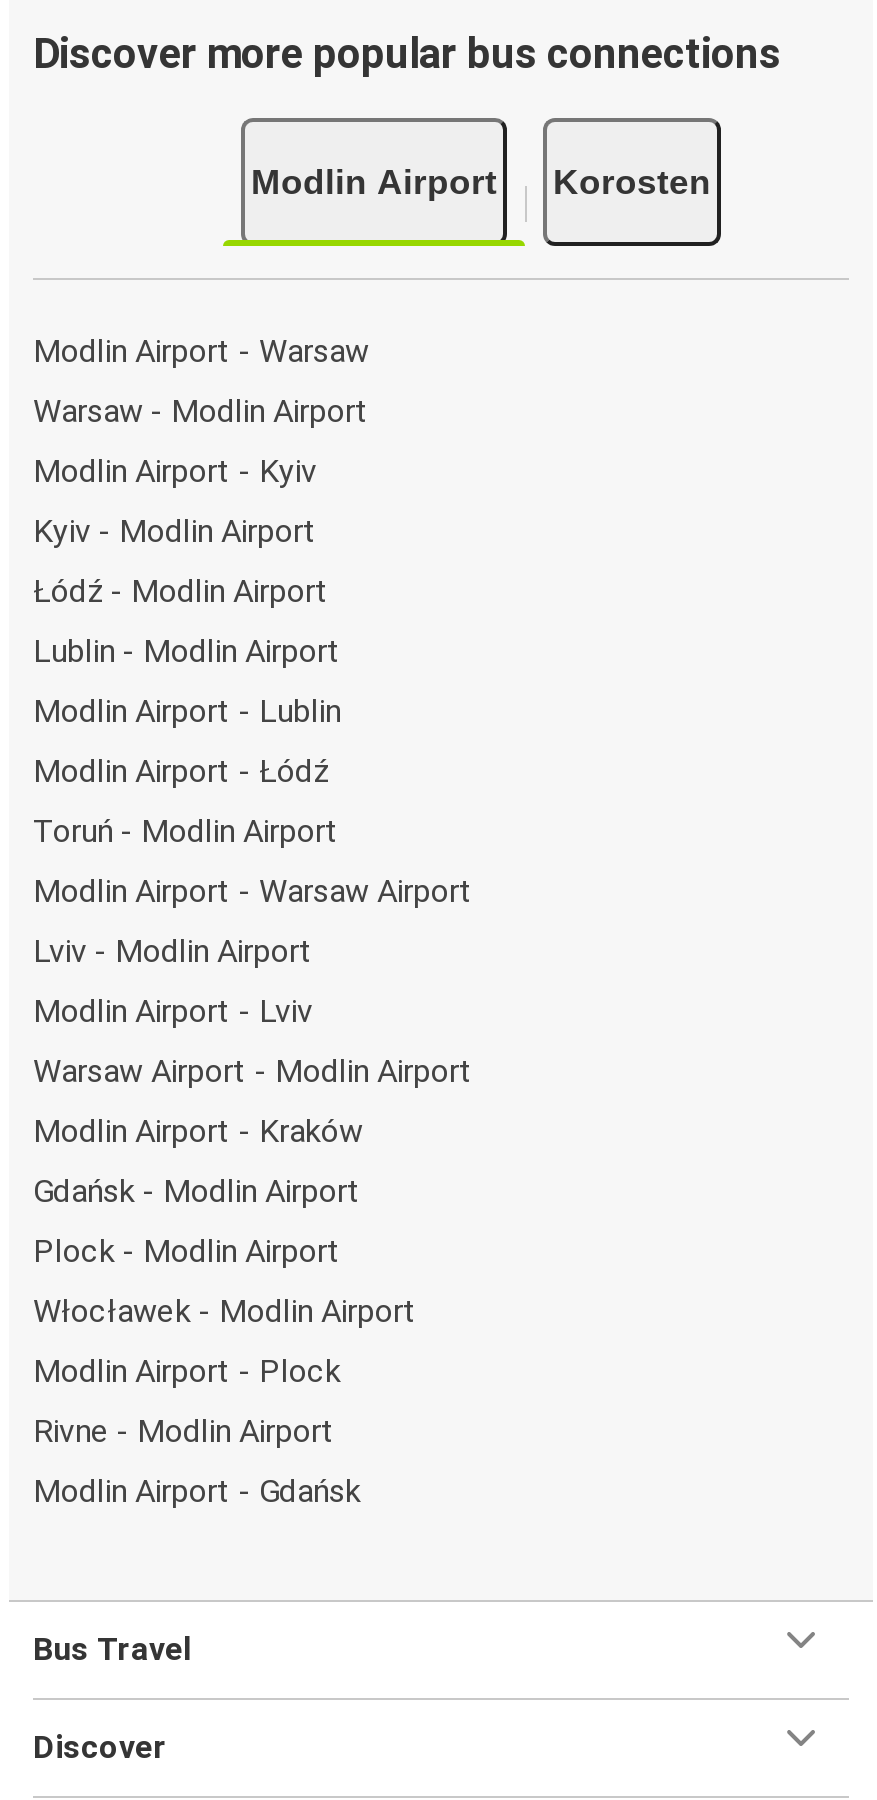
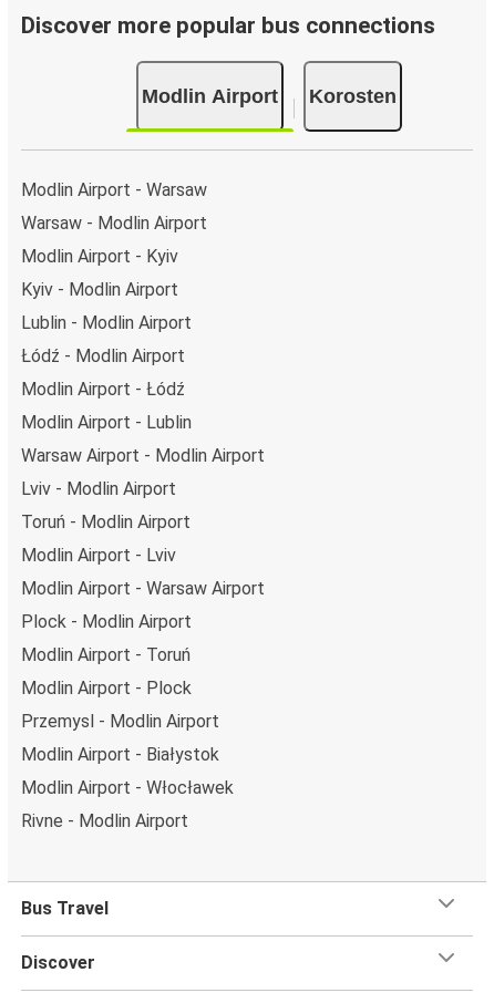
moved [33,571,329,609] -> [21,345,185,366]: Łódź - Modlin Airport
moved [33,631,341,669] -> [21,312,192,333]: Lublin - Modlin Airport
moved [33,691,341,729] -> [21,411,192,432]: Modlin Airport - Lublin
moved [33,751,329,789] -> [21,378,185,399]: Modlin Airport - Łódź
moved [33,811,473,1029] -> [21,478,265,598]: Lviv - Modlin Airport | Toruń - Modlin Airport | Modlin Airport - Lviv | Modlin Airport - Warsaw Airport
moved [33,1051,473,1089] -> [21,444,265,466]: Warsaw Airport - Modlin Airport
[33,1111,363,1209] Modlin Airport - Kraków | Gdańsk - Modlin Airport -> none
moved [33,1231,341,1269] -> [21,611,192,632]: Plock - Modlin Airport
[33,1291,417,1329] Włocławek - Modlin Airport -> [21,644,191,665] Modlin Airport - Toruń
moved [33,1351,341,1389] -> [21,677,192,698]: Modlin Airport - Plock
none -> [21,710,234,798] Przemysl - Modlin Airport | Modlin Airport - Białystok | Modlin Airport - Włocławek
moved [33,1411,335,1449] -> [21,810,188,831]: Rivne - Modlin Airport
[33,1471,361,1509] Modlin Airport - Gdańsk -> none

